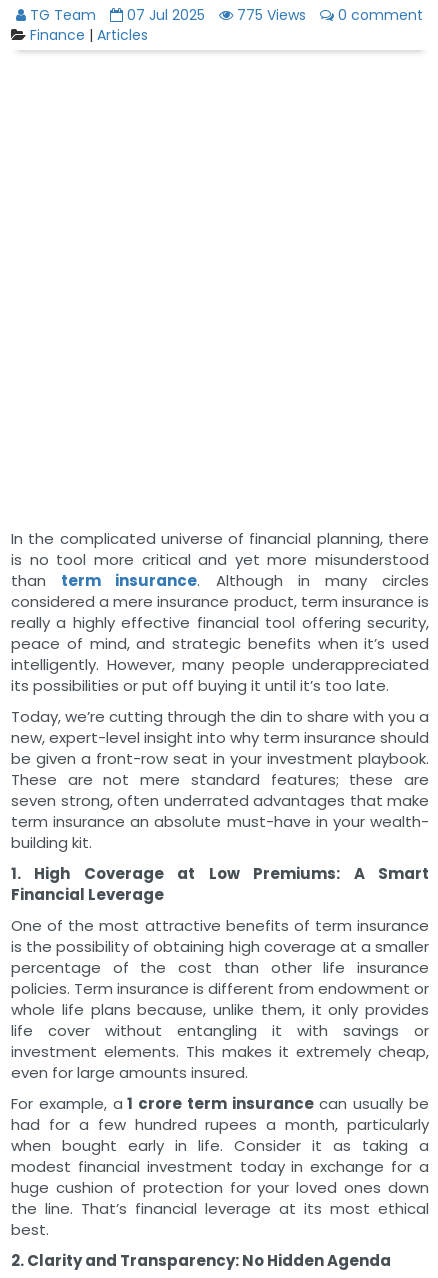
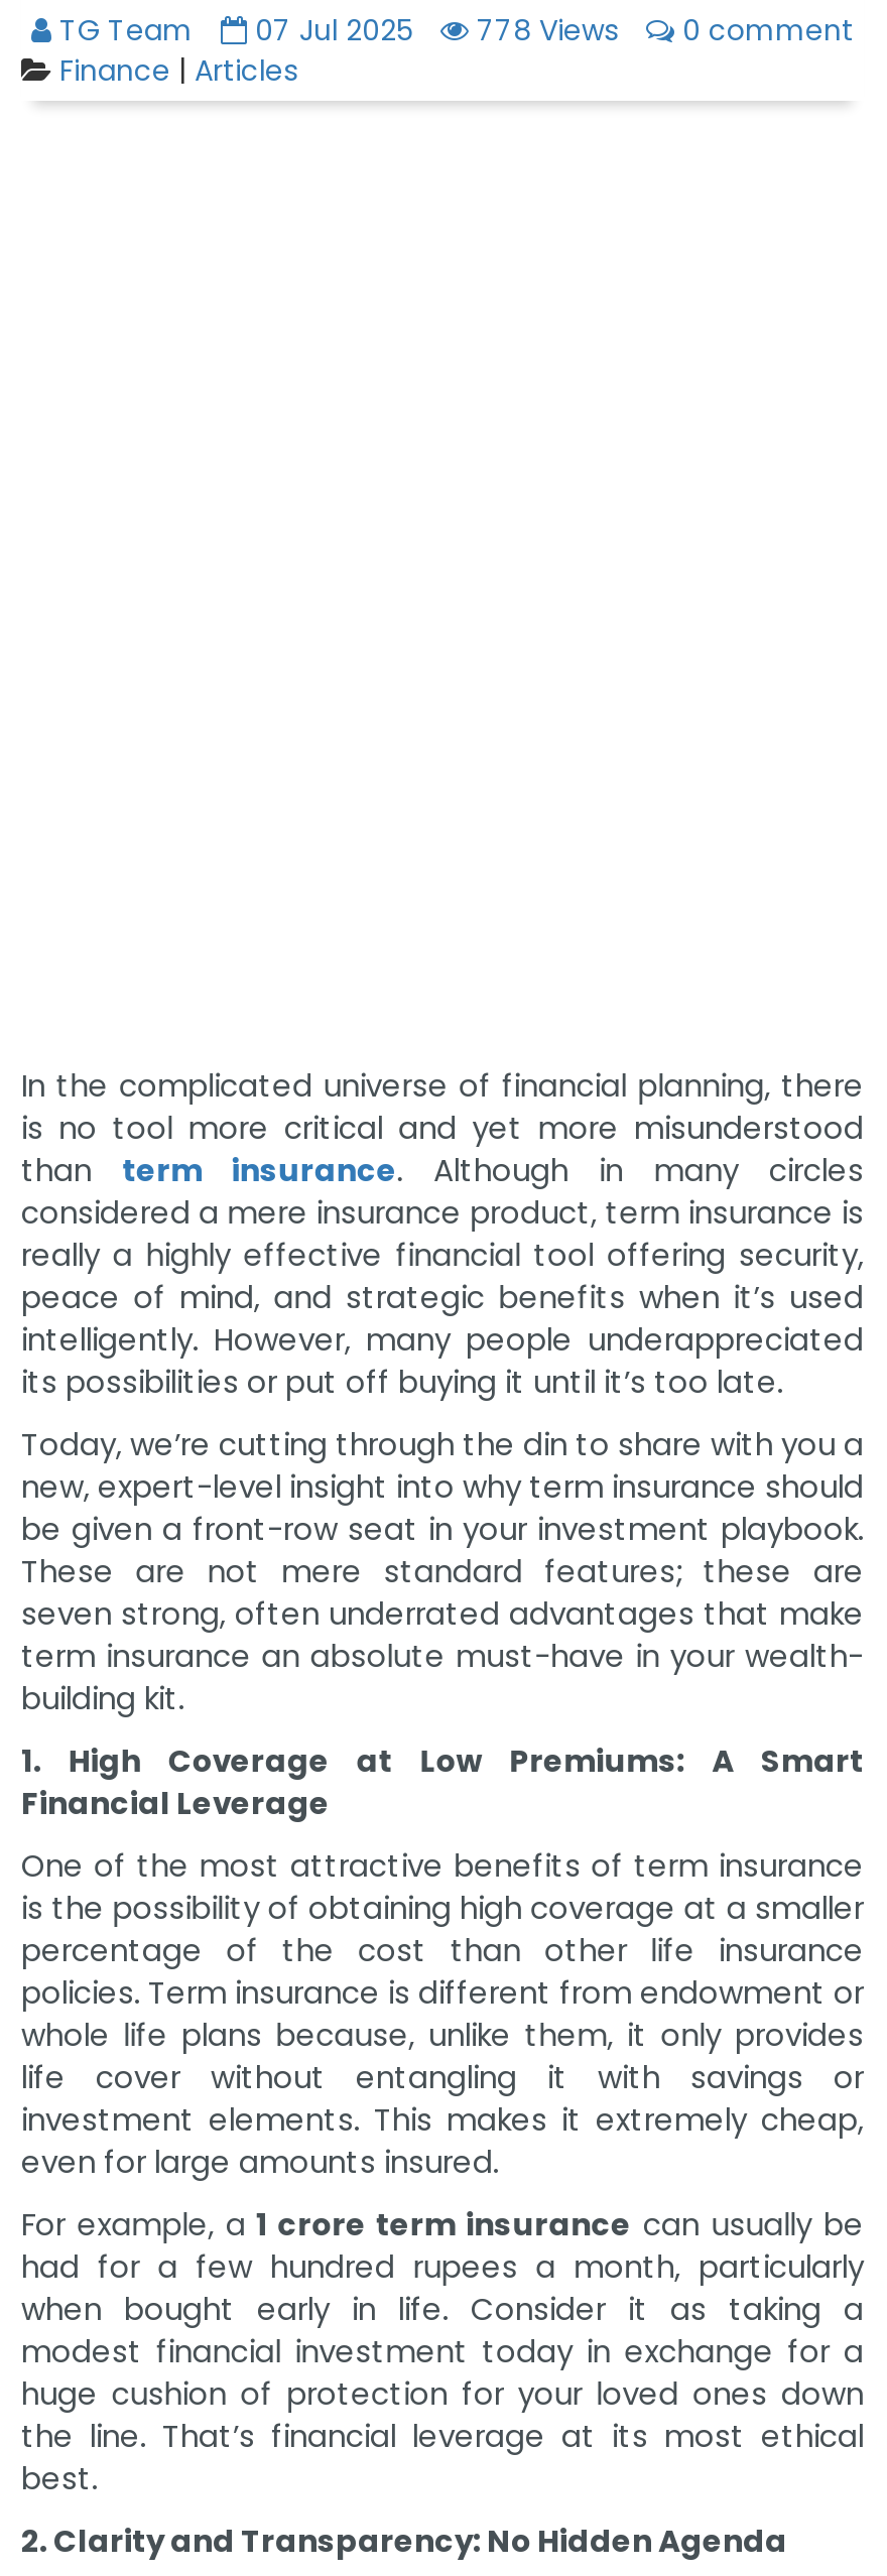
[26,5,423,25] TG Team 07 Jul 2025 775 Views 0 comment -> [51,10,854,50] TG Team 07 Jul 2025 778 Views 0 comment

